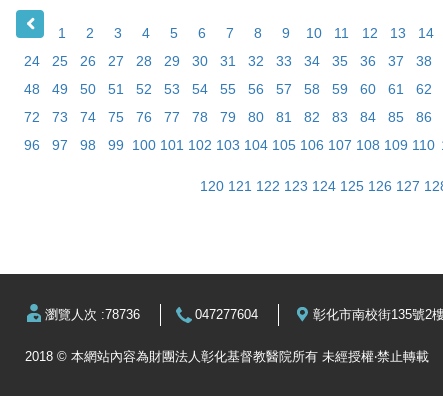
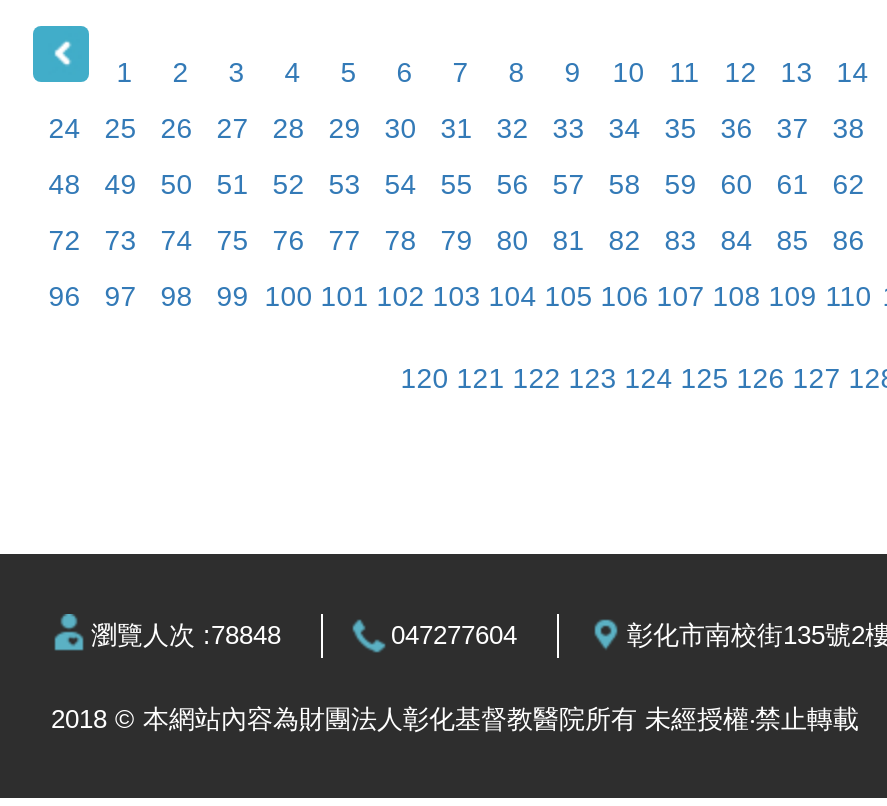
[45,307,140,322] 瀏覽人次 :78736 -> [91,621,281,651] 瀏覽人次 :78848

